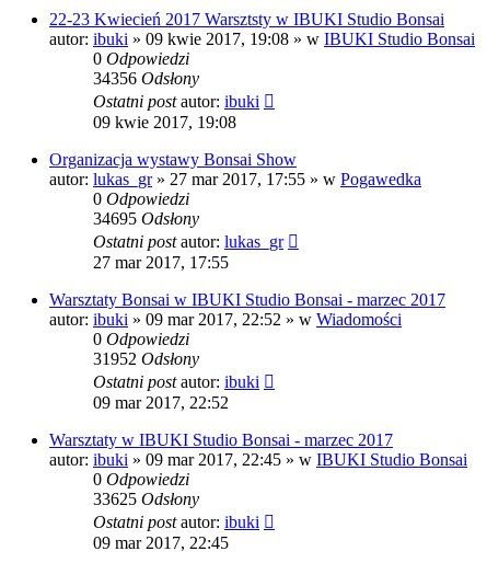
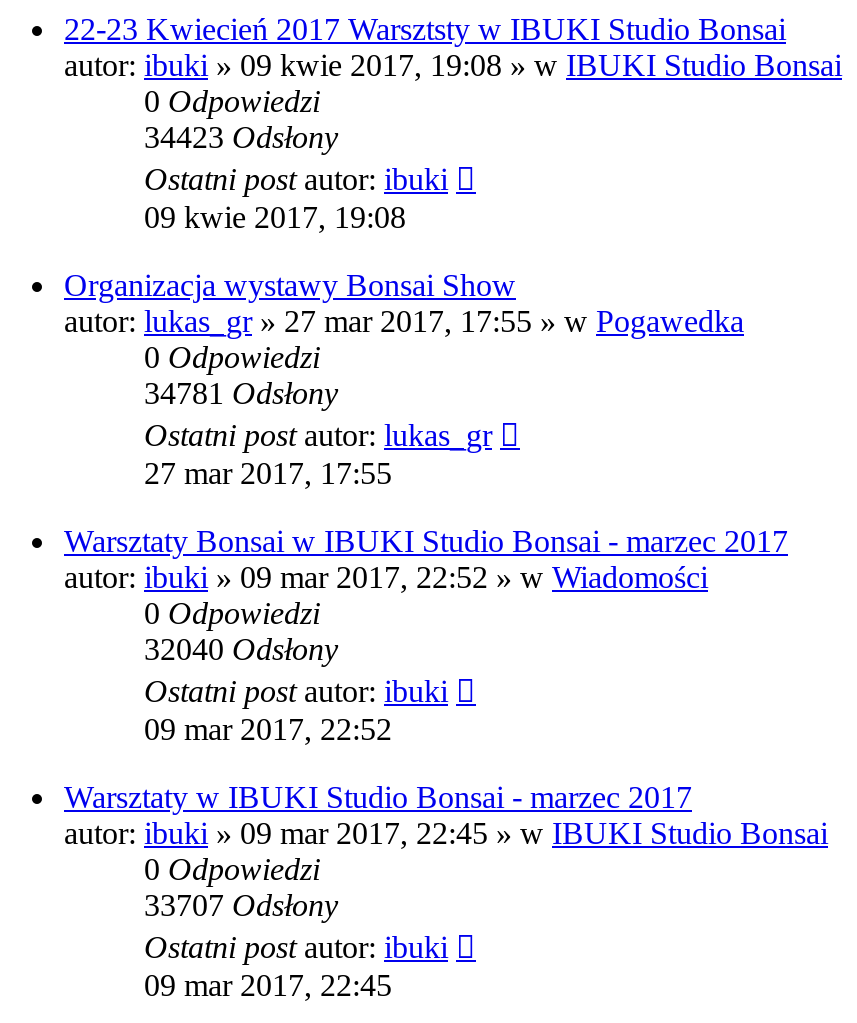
[93,69,199,88] 34356 Odsłony -> [144,120,338,154] 34423 Odsłony
[93,209,199,228] 34695 Odsłony -> [144,376,338,410] 34781 Odsłony
[93,349,199,368] 31952 Odsłony -> [144,632,338,666] 32040 Odsłony
[93,490,199,508] 33625 Odsłony -> [144,888,338,922] 33707 Odsłony

